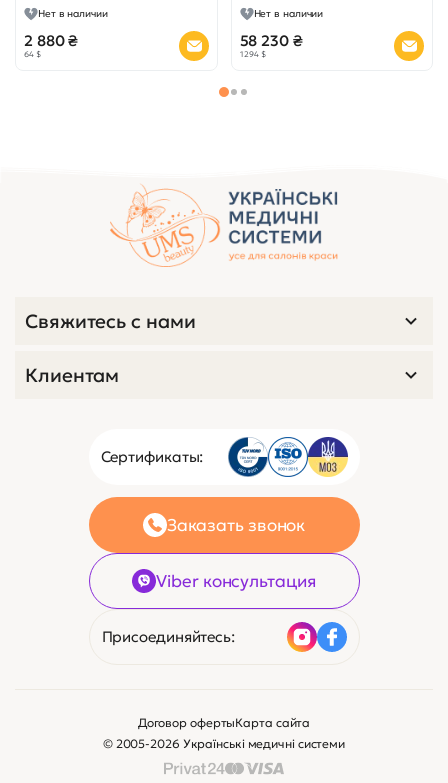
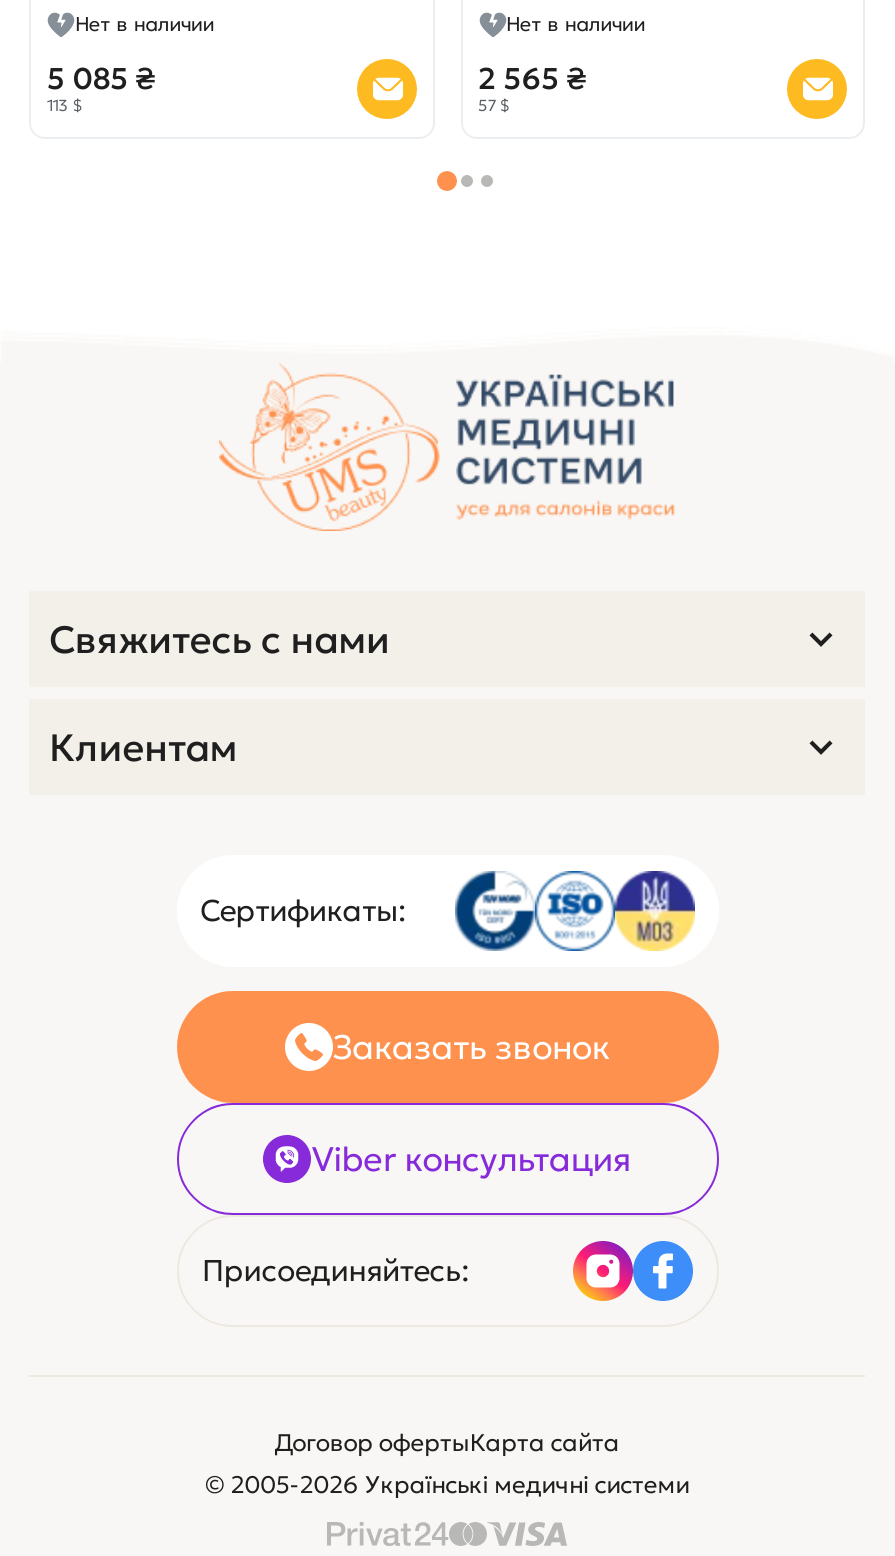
[24,31,78,59] 2 880 ₴ | 64 $ -> [47,59,156,115] 5 085 ₴ | 113 $
[239,31,303,50] 58 230 ₴ -> [478,59,587,97] 2 565 ₴
[239,49,266,59] 1 294 $ -> [478,95,509,115] 57 $

